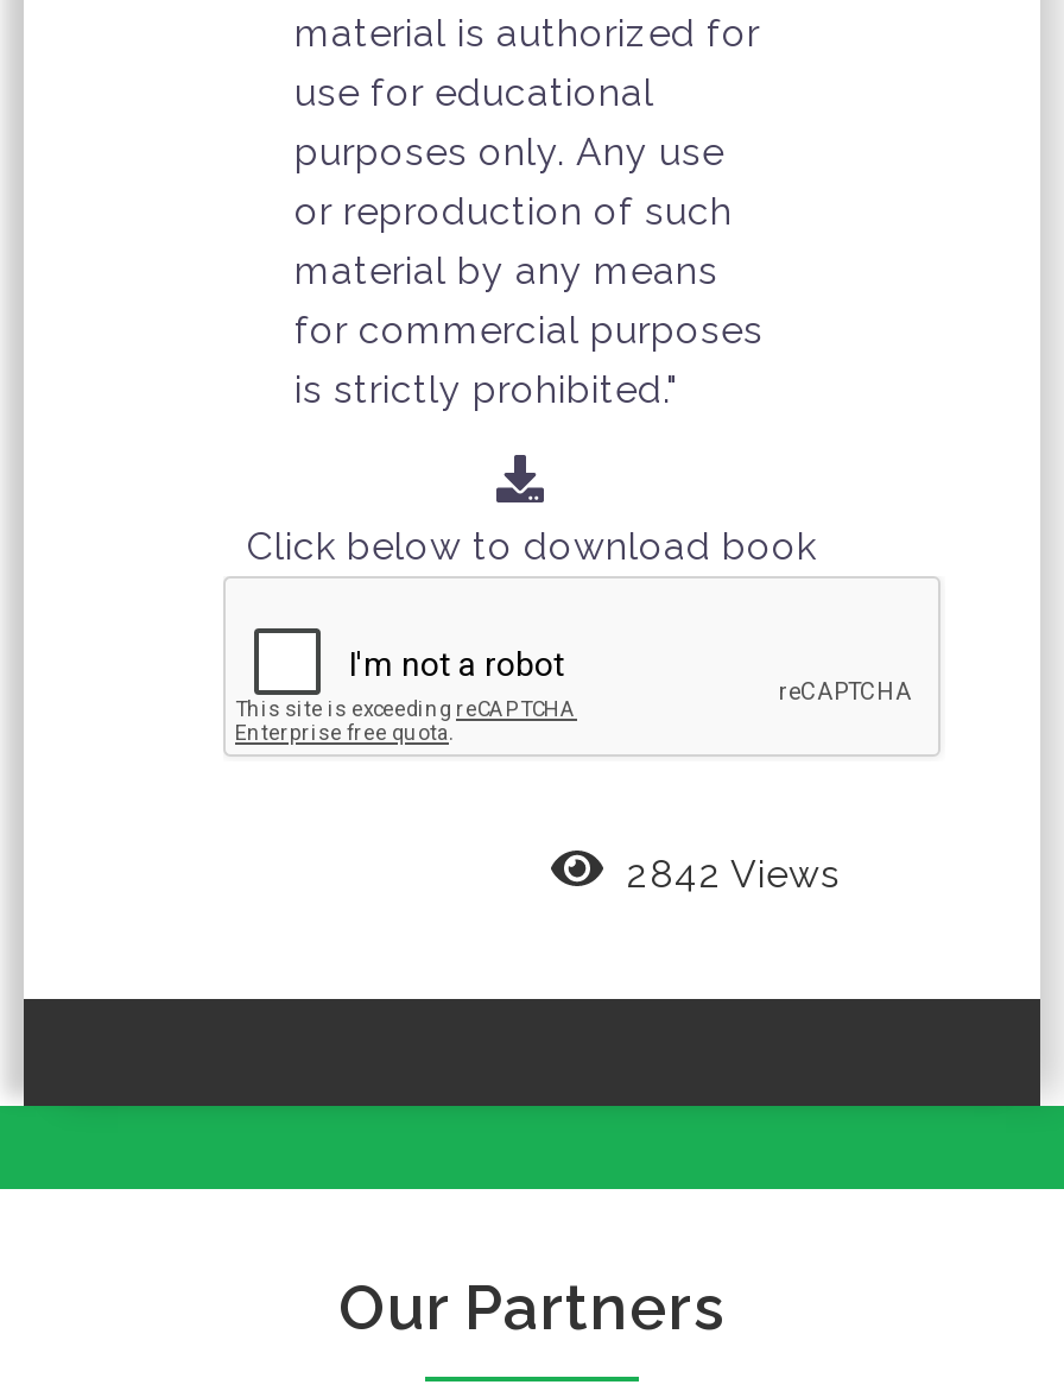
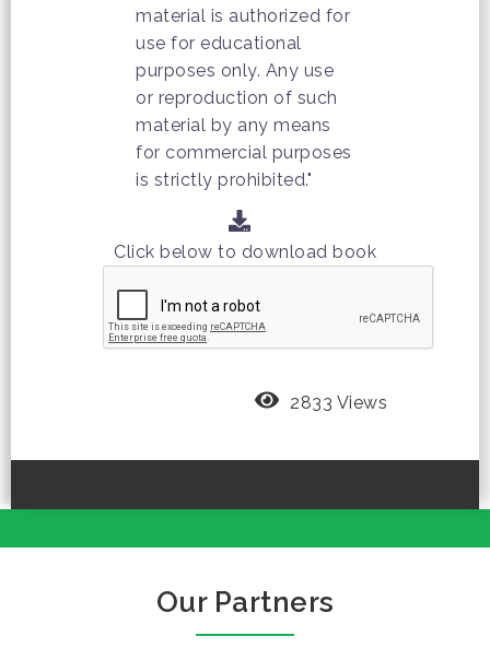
[627,852,841,897] 2842 Views -> [290,392,387,413] 2833 Views

